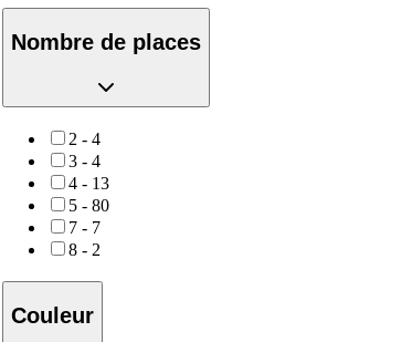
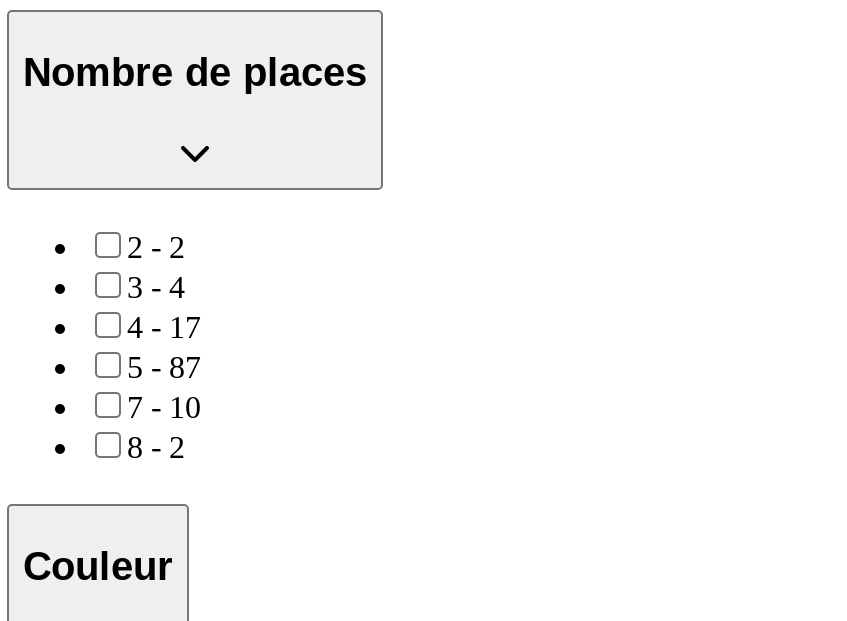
[68,130,101,149] 2 - 4 -> [127,231,185,265] 2 - 2
[68,174,109,193] 4 - 13 -> [127,311,201,345] 4 - 17
[68,196,109,215] 5 - 80 -> [127,351,201,385] 5 - 87
[68,218,101,237] 7 - 7 -> [127,391,201,425] 7 - 10

